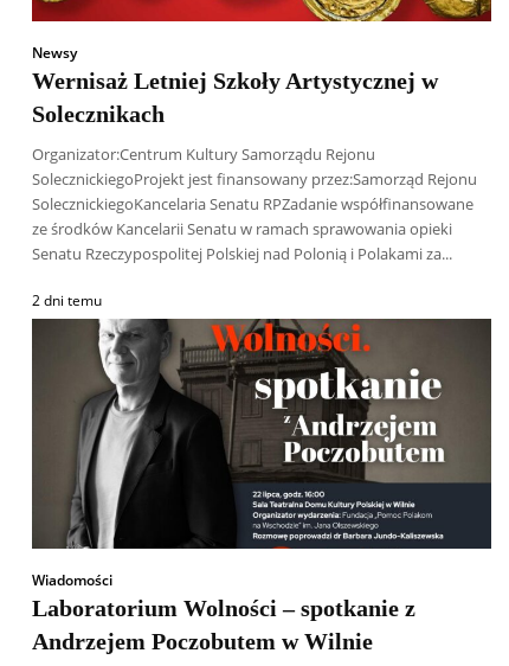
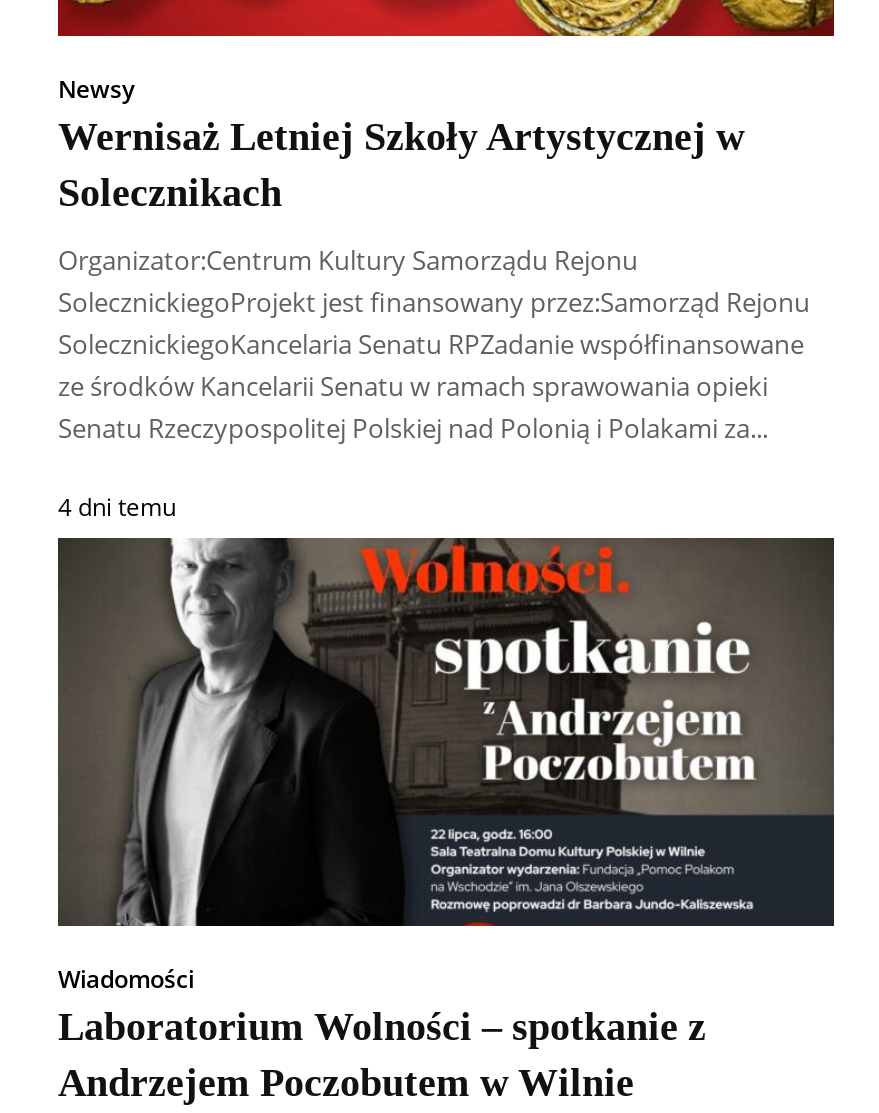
[32,290,102,311] 2 dni temu -> [58,490,176,524] 4 dni temu

